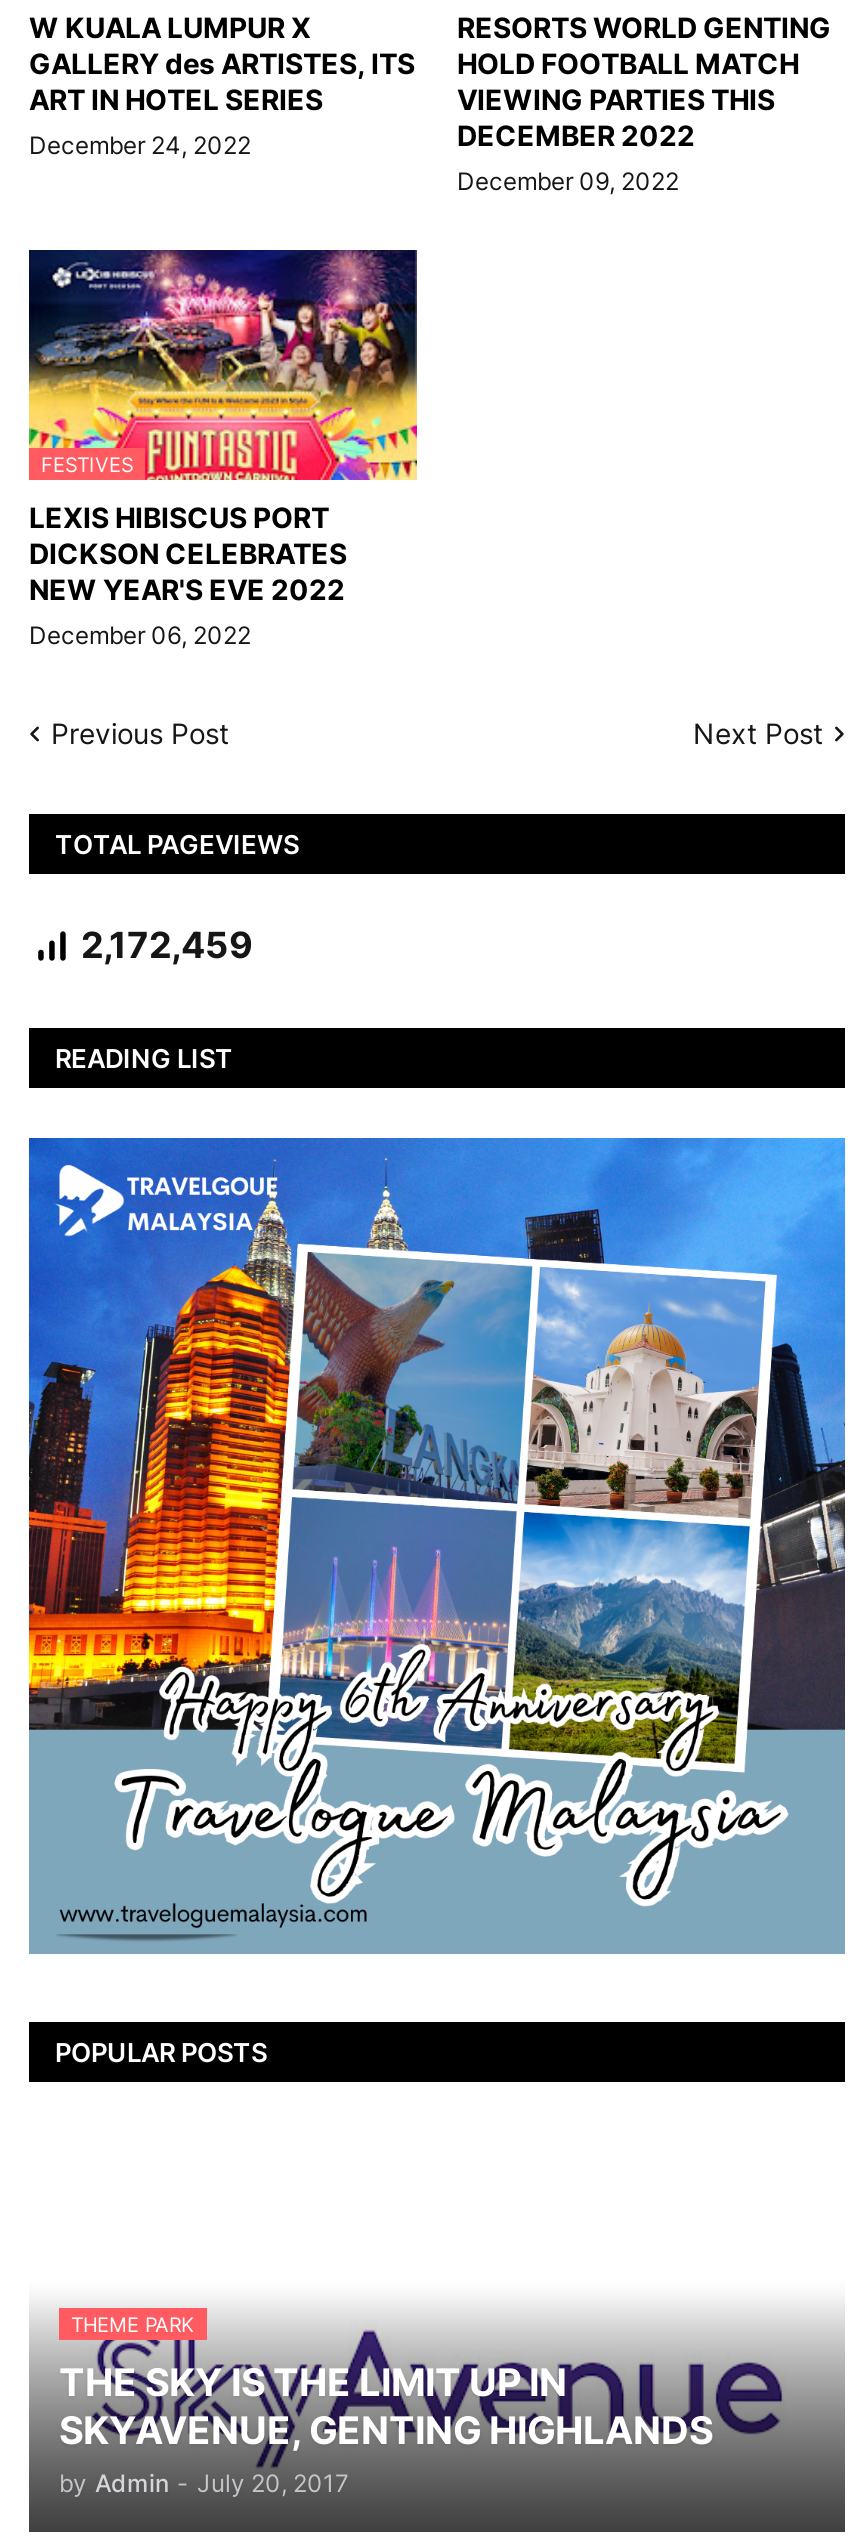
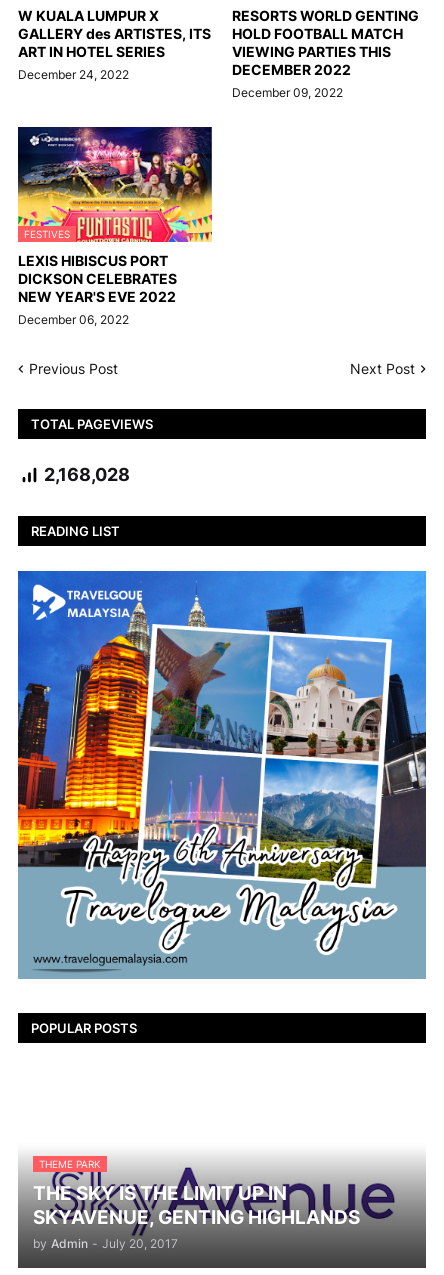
[81,924,253,966] 2,172,459 -> [44,464,130,485] 2,168,028

